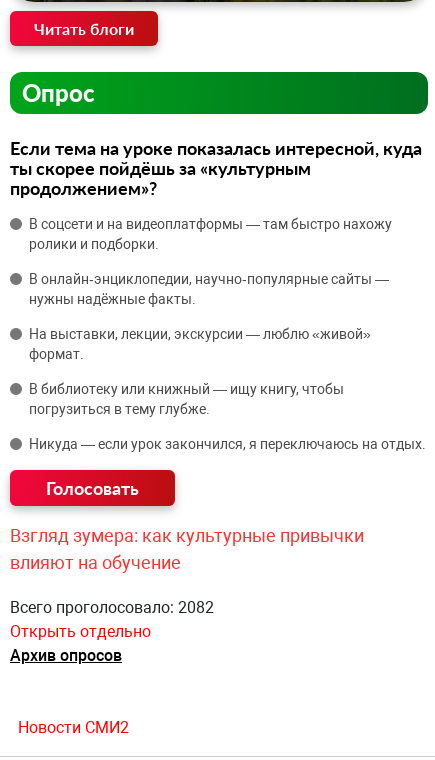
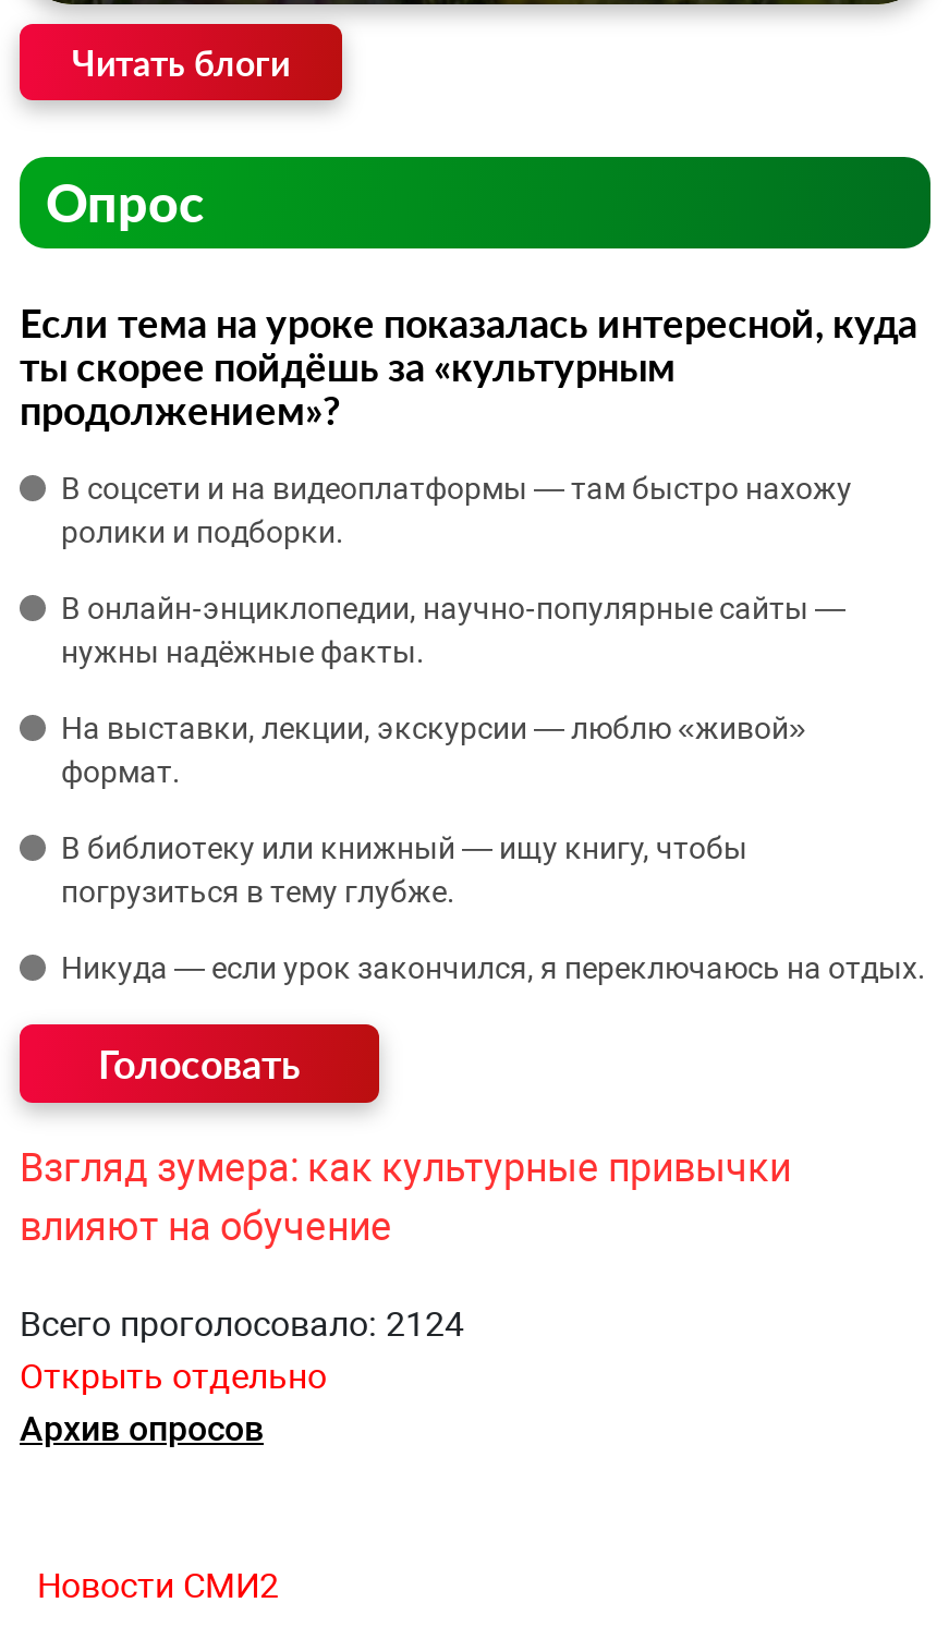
[10,598,214,617] Всего проголосовало: 2082 -> [20,1304,464,1345] Всего проголосовало: 2124

